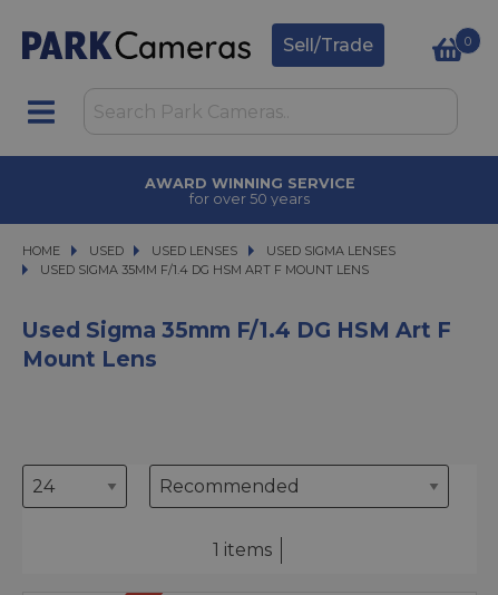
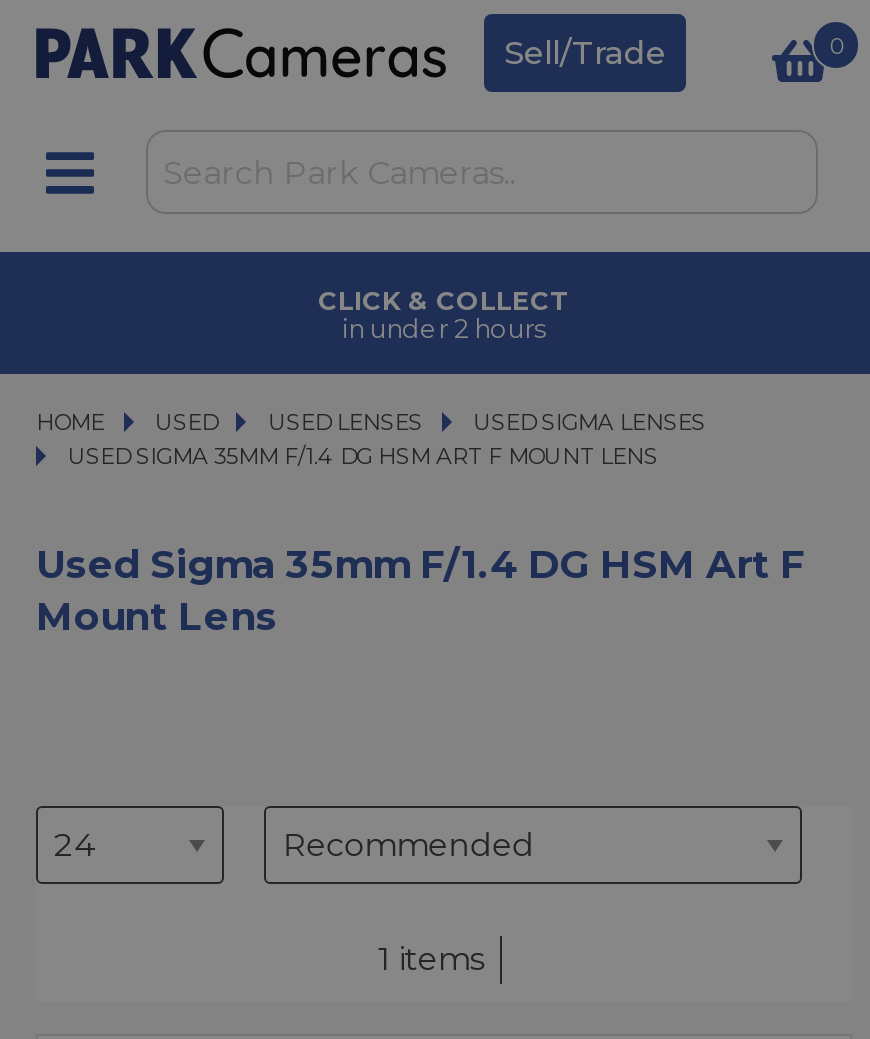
[144,175,355,207] AWARD WINNING SERVICE | for over 50 years -> [318,286,570,344] CLICK & COLLECT | in under 2 hours

